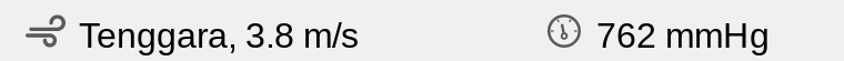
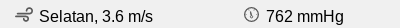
[79,17,359,55] Tenggara, 3.8 m/s -> [39,8,153,25] Selatan, 3.6 m/s

